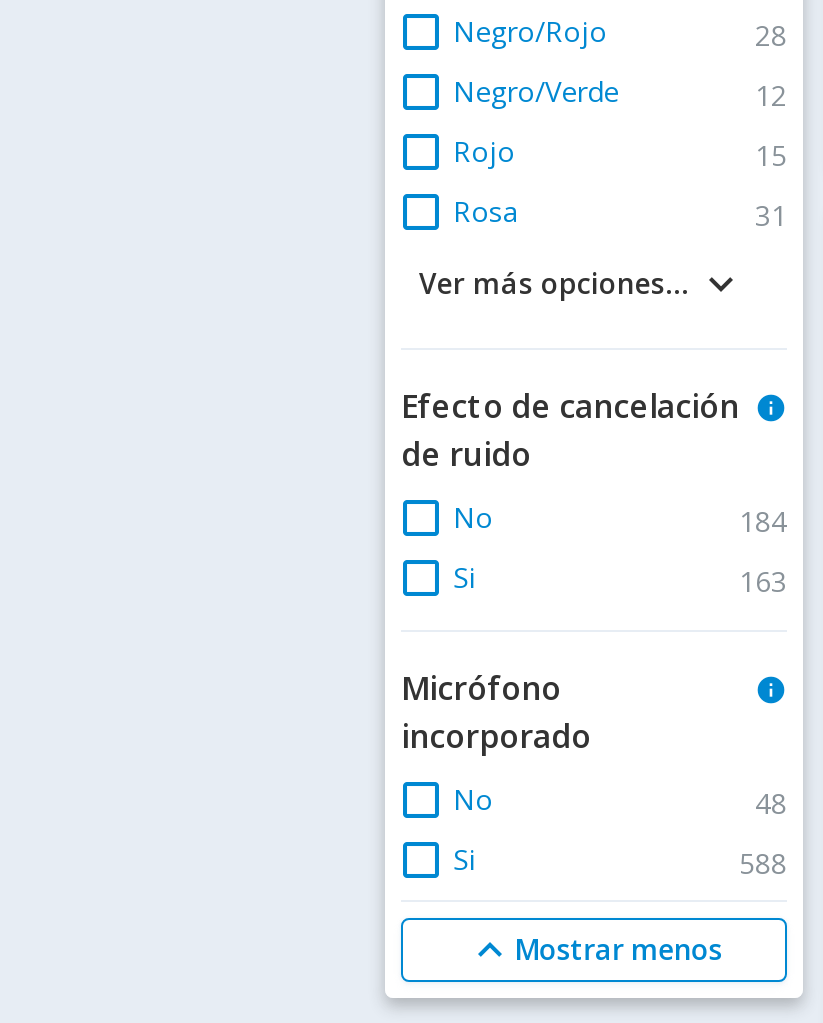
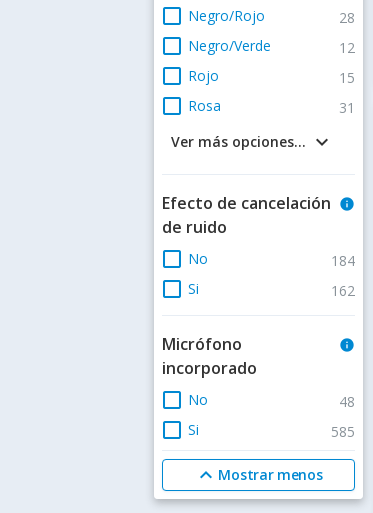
[739,561,787,599] 163 -> [331,281,355,300] 162
[739,843,787,881] 588 -> [331,422,355,441] 585

